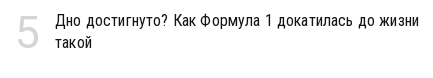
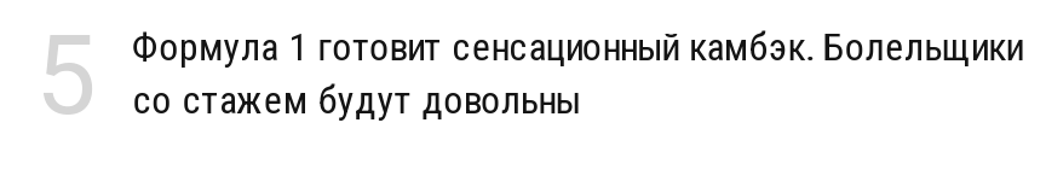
[55,11,419,52] Дно достигнуто? Как Формула 1 докатилась до жизни | такой -> [132,25,1023,124] Формула 1 готовит сенсационный камбэк. Болельщики | со стажем будут довольны

